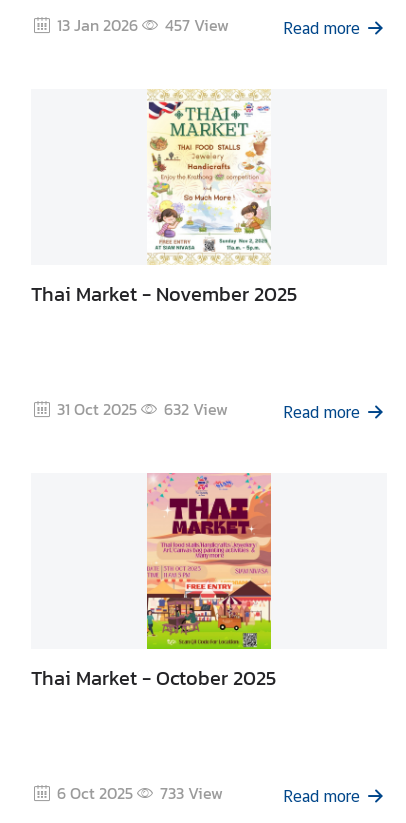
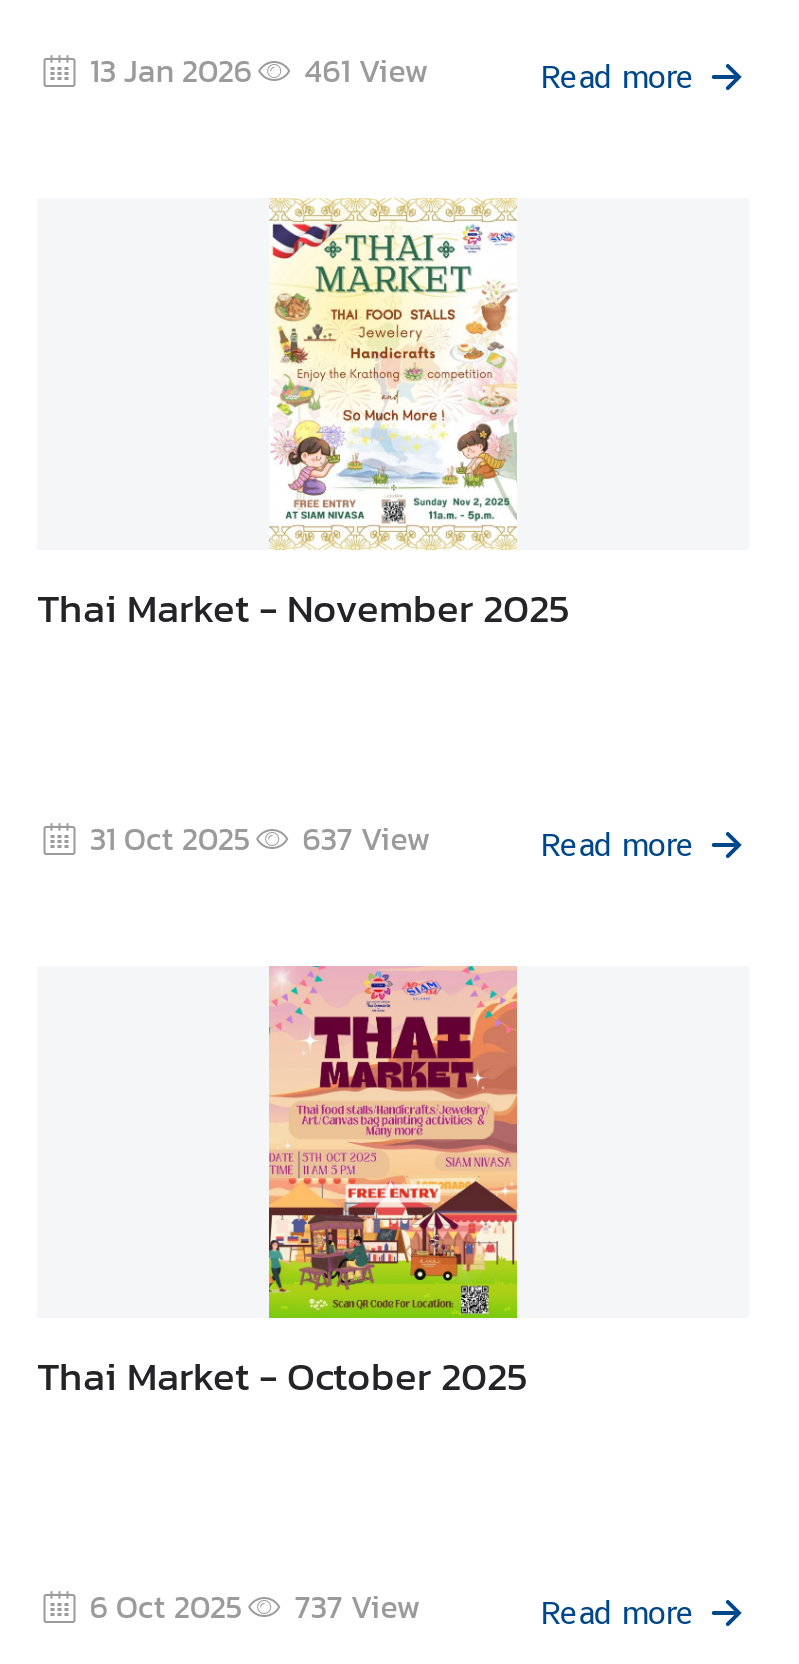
[57,12,229,36] 13 Jan 2026 457 View -> [90,45,429,93] 13 Jan 2026 461 View
[57,396,228,420] 31 Oct 2025 632 View -> [90,813,431,861] 31 Oct 2025 637 View
[57,780,223,804] 6 Oct 2025 733 View -> [90,1581,421,1629] 6 Oct 2025 737 View

